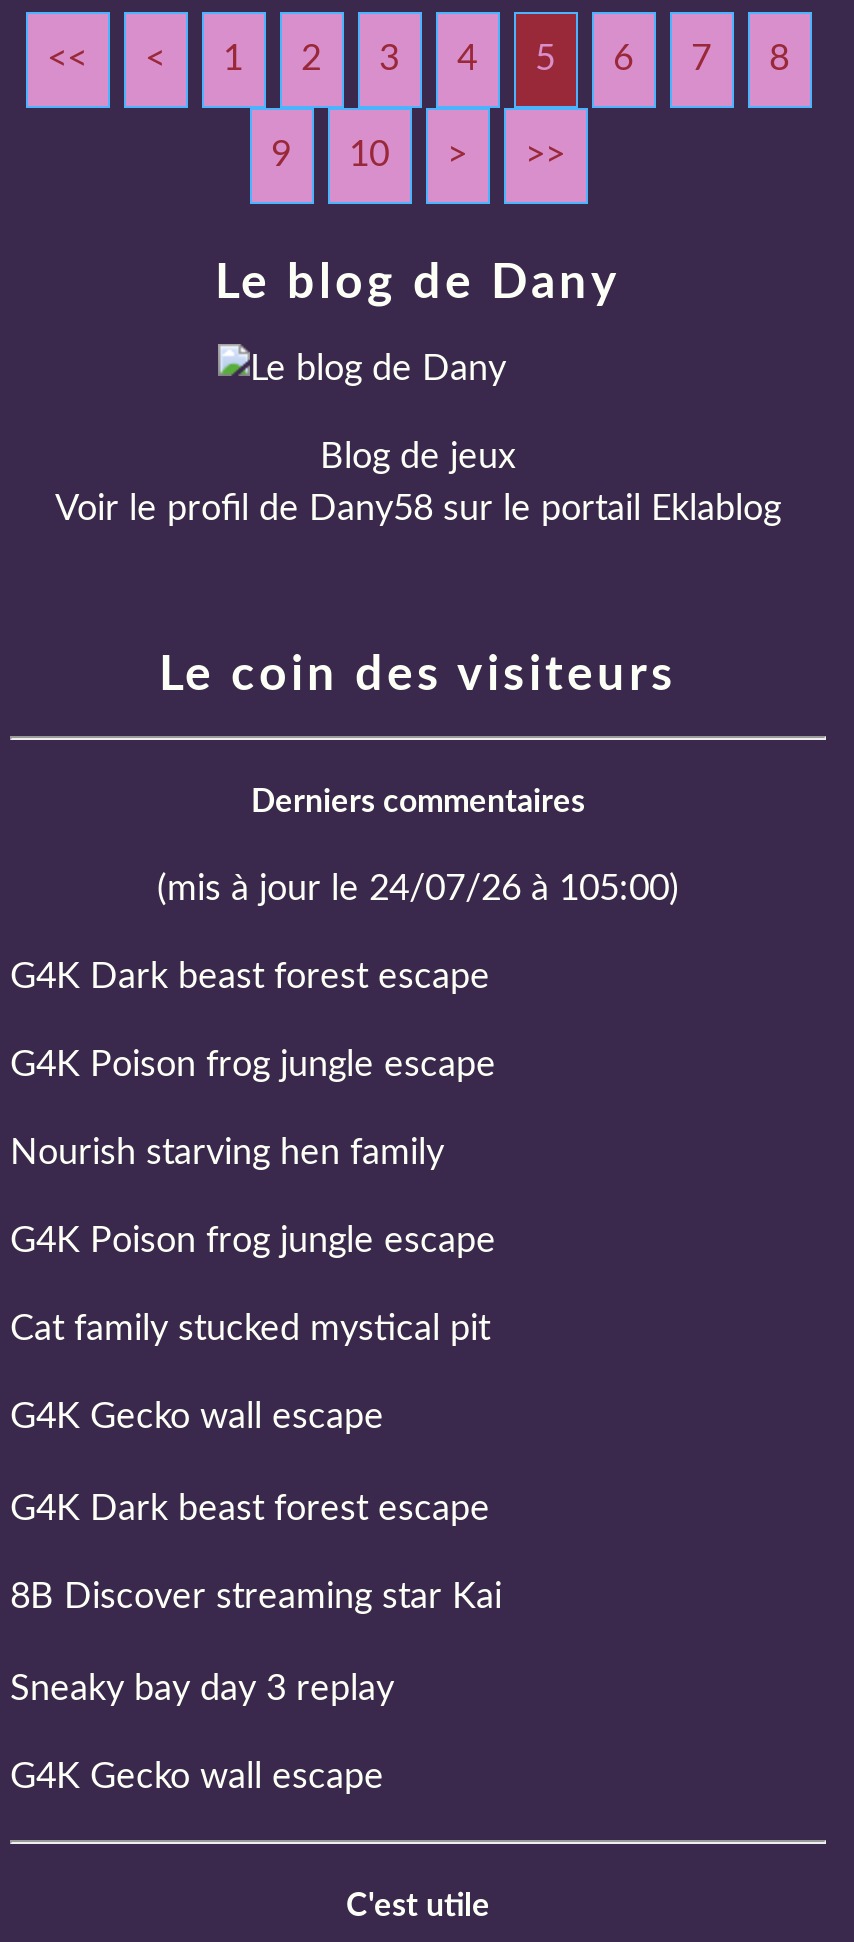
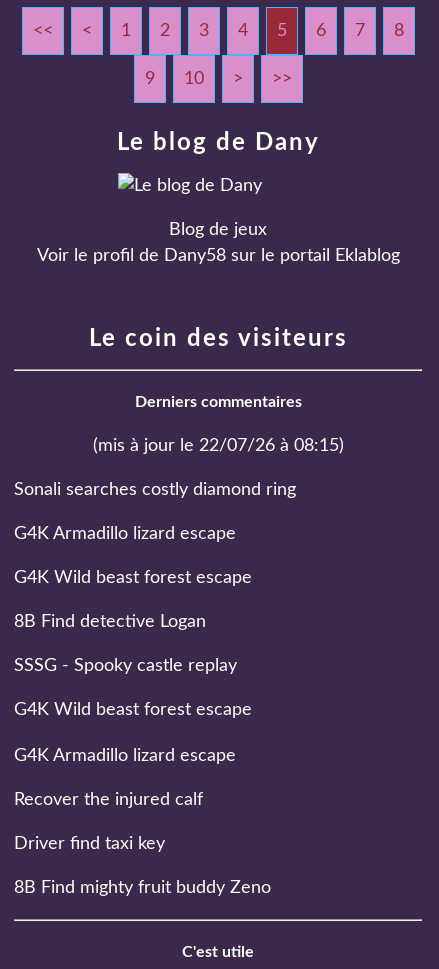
[157,872,679,908] (mis à jour le 24/07/26 à 105:00) -> [92,437,343,455] (mis à jour le 22/07/26 à 08:15)
[10,960,490,996] G4K Dark beast forest escape -> [14,481,296,499] Sonali searches costly diamond ring
[10,1048,496,1084] G4K Poison frog jungle escape -> [14,525,236,543] G4K Armadillo lizard escape
[10,1136,444,1172] Nourish starving hen family -> [14,569,252,587] G4K Wild beast forest escape
[10,1224,496,1260] G4K Poison frog jungle escape -> [14,613,206,631] 8B Find detective Logan
[10,1312,490,1348] Cat family stucked mystical pit -> [14,657,237,675] SSSG - Spooky castle replay
[10,1400,384,1436] G4K Gecko wall escape -> [14,701,252,719] G4K Wild beast forest escape
[10,1492,490,1528] G4K Dark beast forest escape -> [14,747,236,765] G4K Armadillo lizard escape
[10,1580,502,1616] 8B Discover streaming star Kai -> [14,791,203,809] Recover the injured calf
[10,1672,394,1708] Sneaky bay day 3 replay -> [14,835,165,853] Driver find taxi key
[10,1760,384,1796] G4K Gecko wall escape -> [14,879,271,897] 8B Find mighty fruit buddy Zeno

